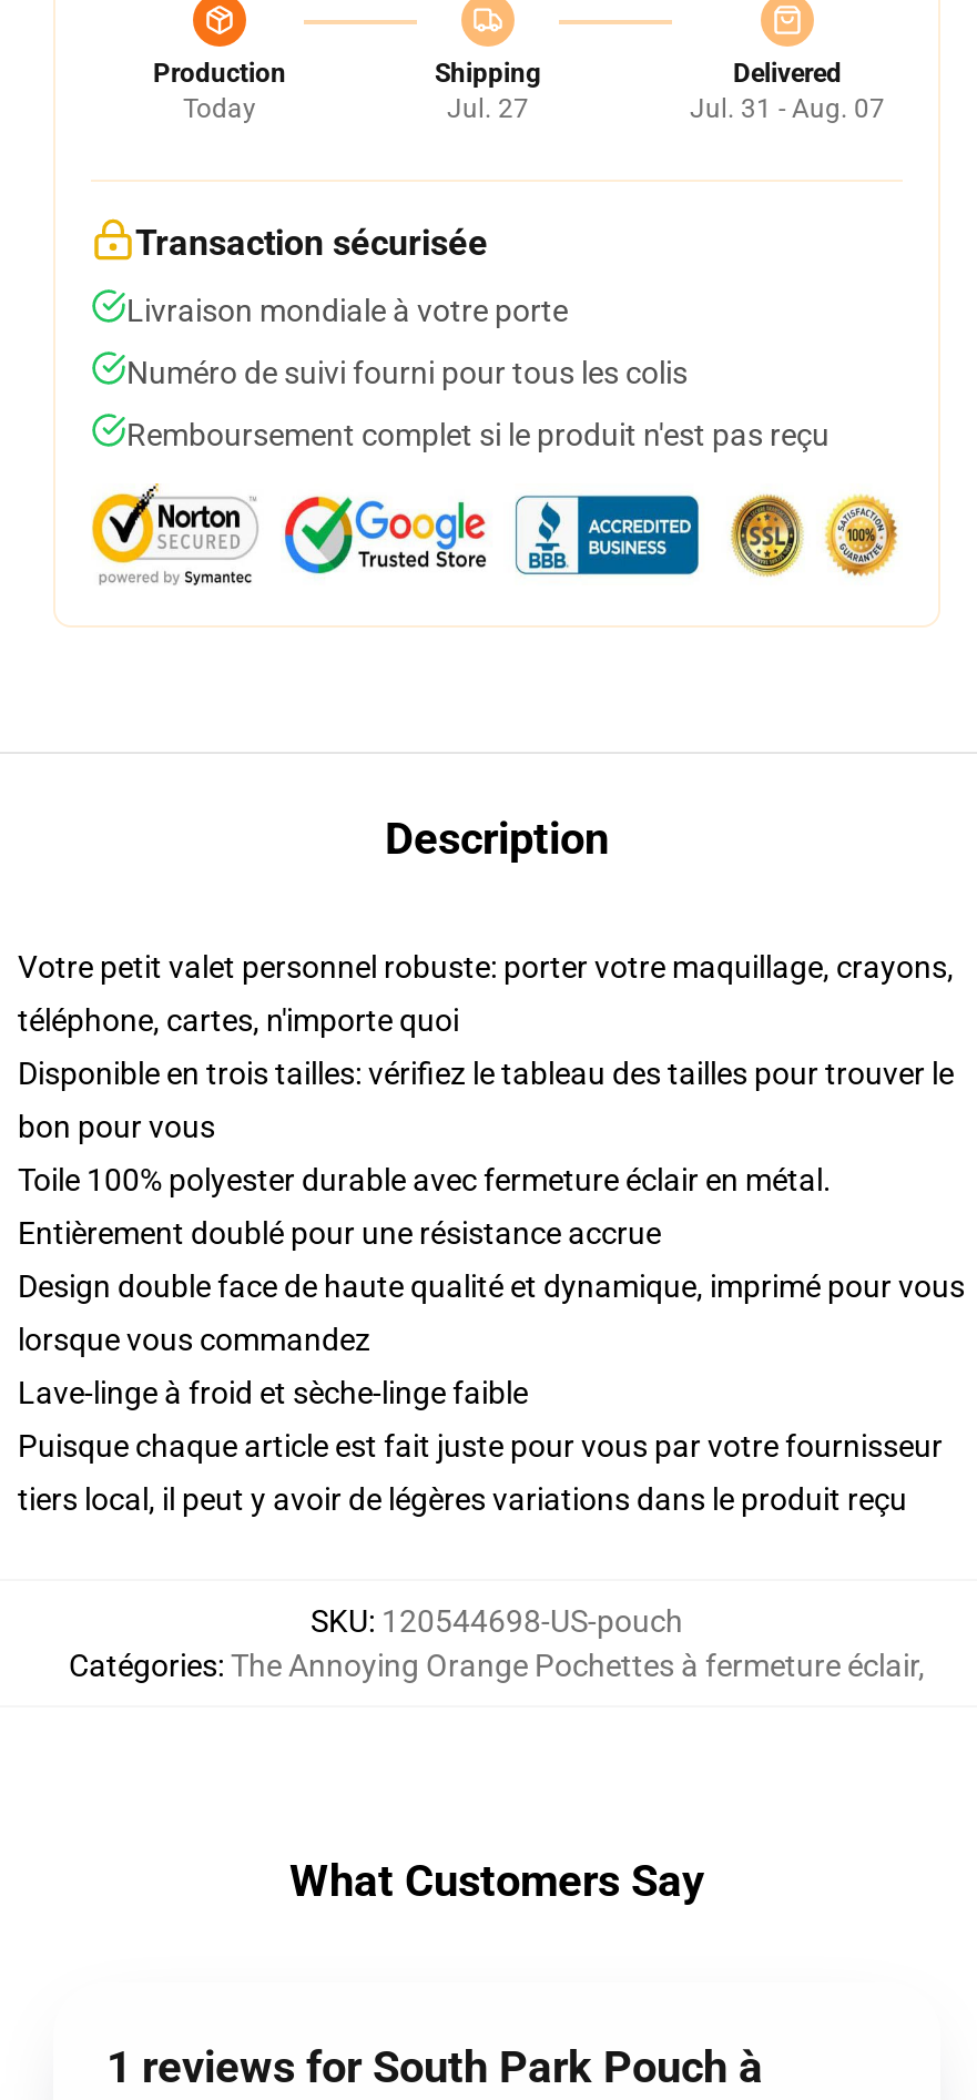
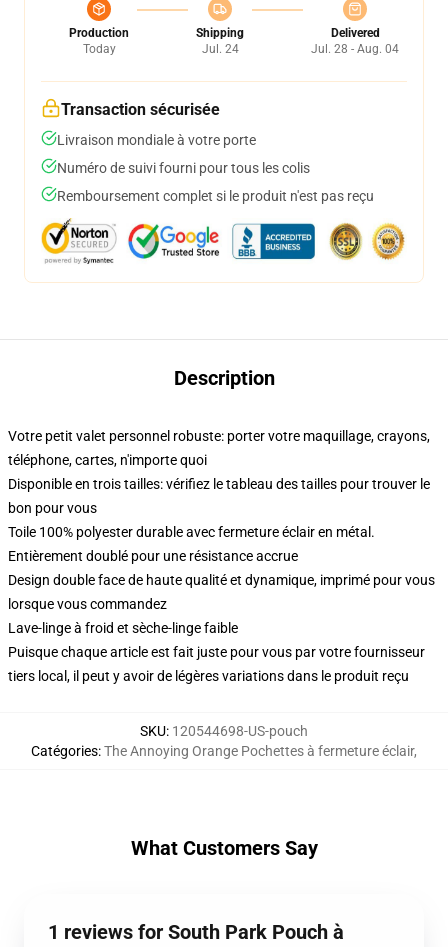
[447,93,529,124] Jul. 27 -> [201,42,238,56] Jul. 24
[690,93,885,124] Jul. 31 - Aug. 07 -> [311,42,399,56] Jul. 28 - Aug. 04

